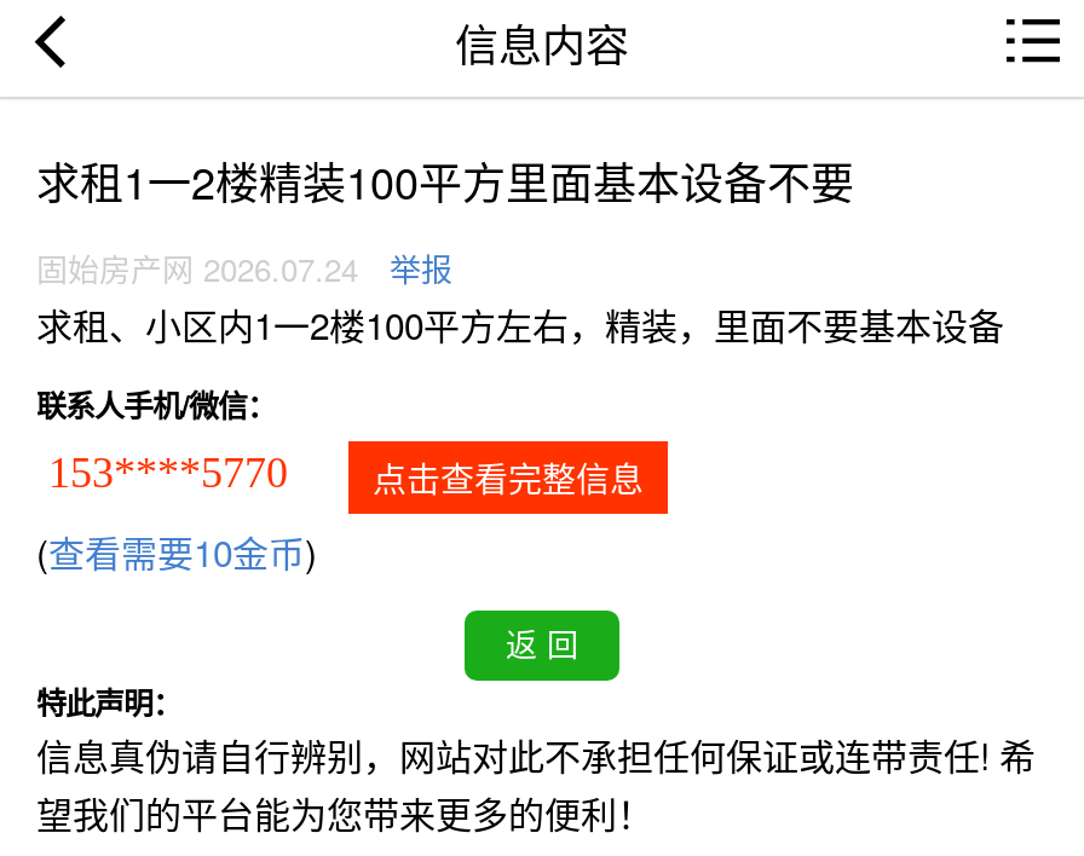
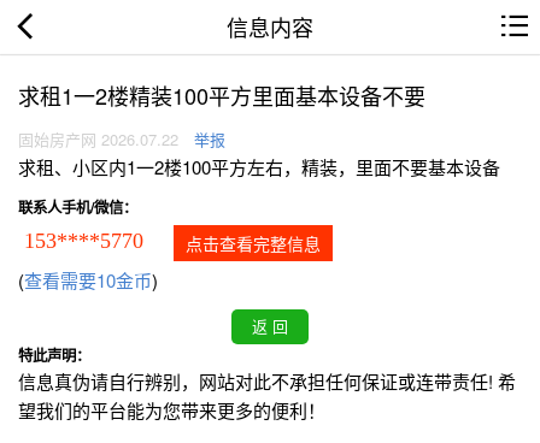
[36,246,452,292] 固始房产网 2026.07.24 举报 -> [18,128,225,151] 固始房产网 2026.07.22 举报

